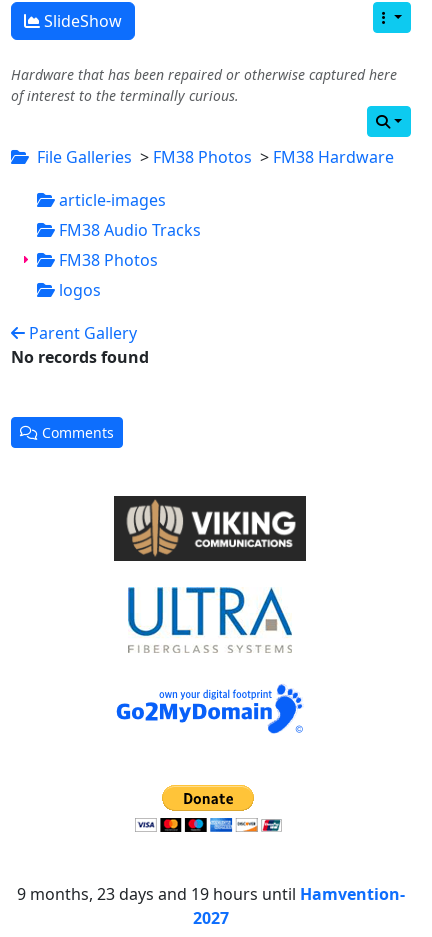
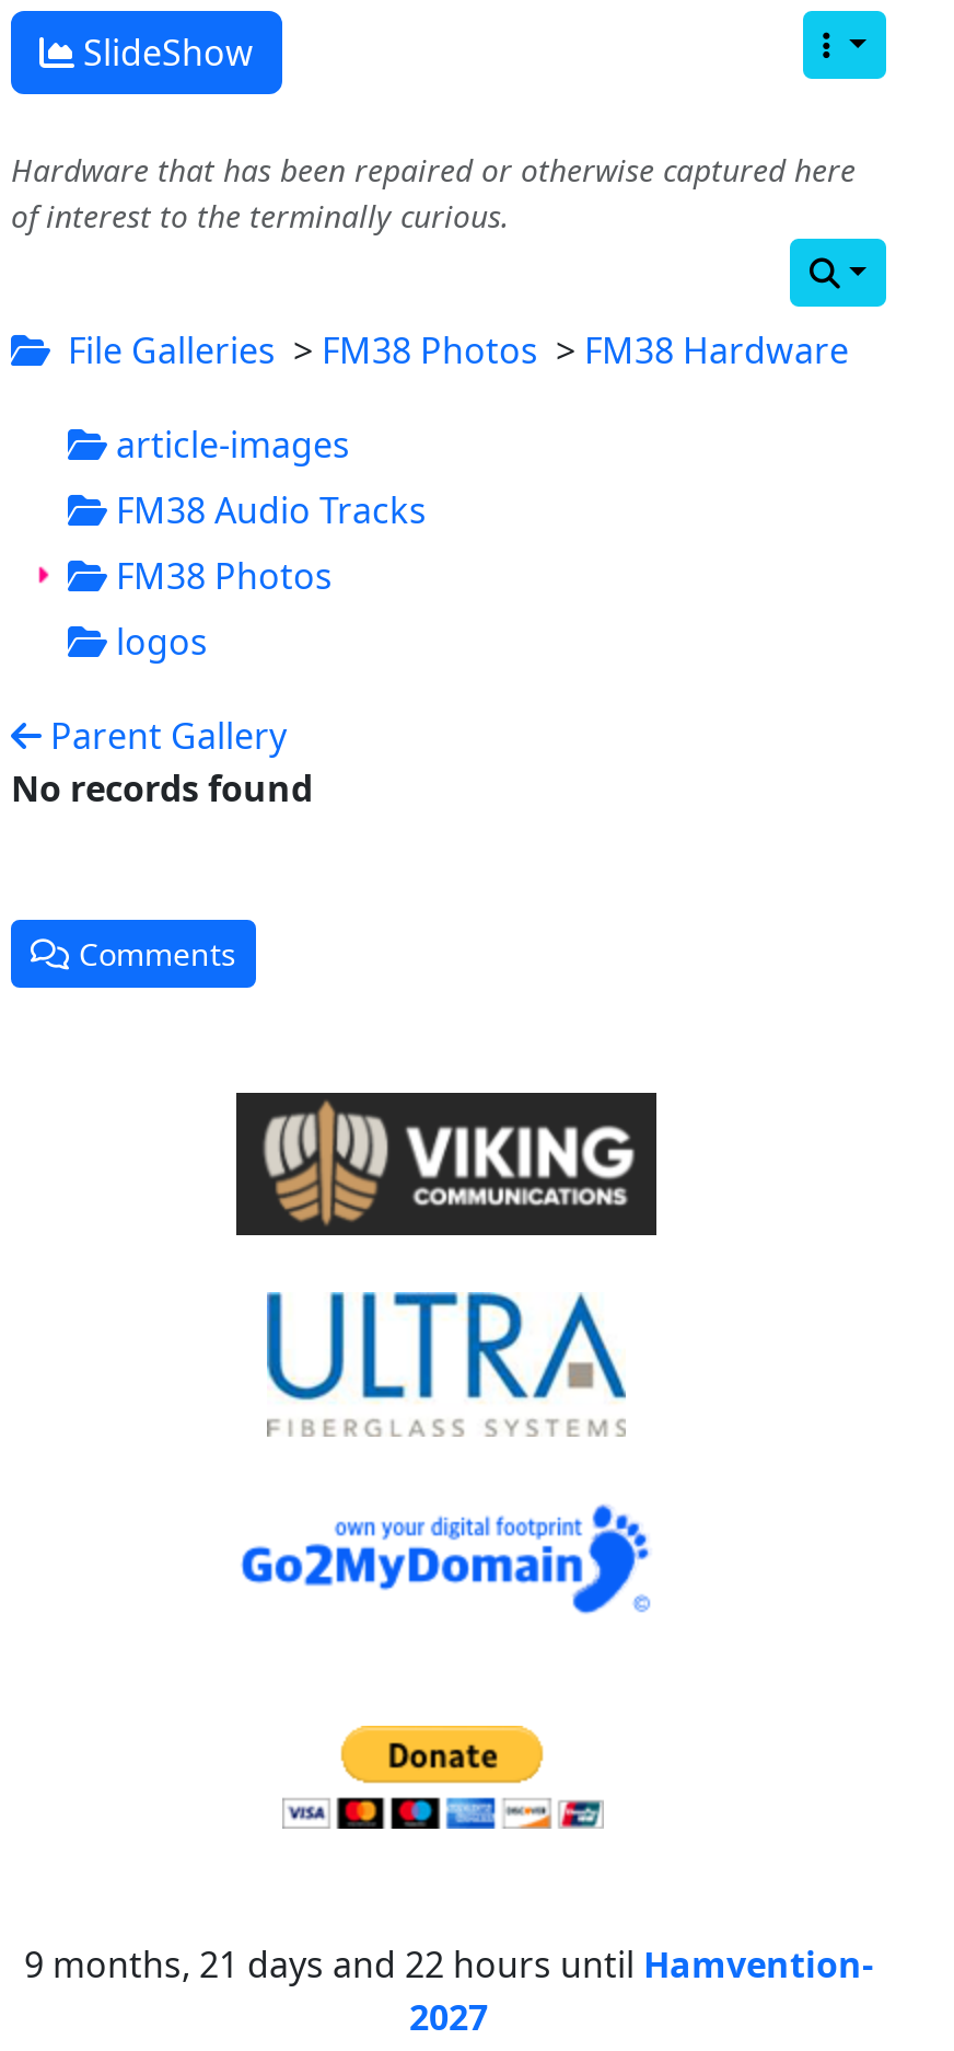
[17,883,405,905] 9 months, 23 days and 19 hours until Hamvention- -> [24,1940,873,1988] 9 months, 21 days and 22 hours until Hamvention-

